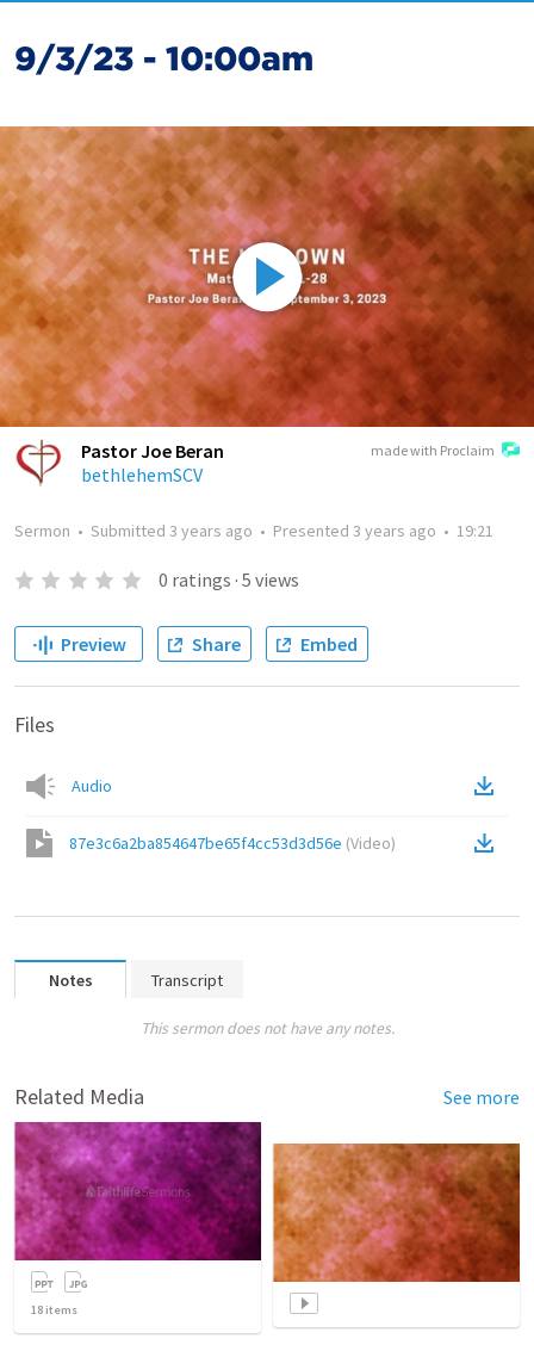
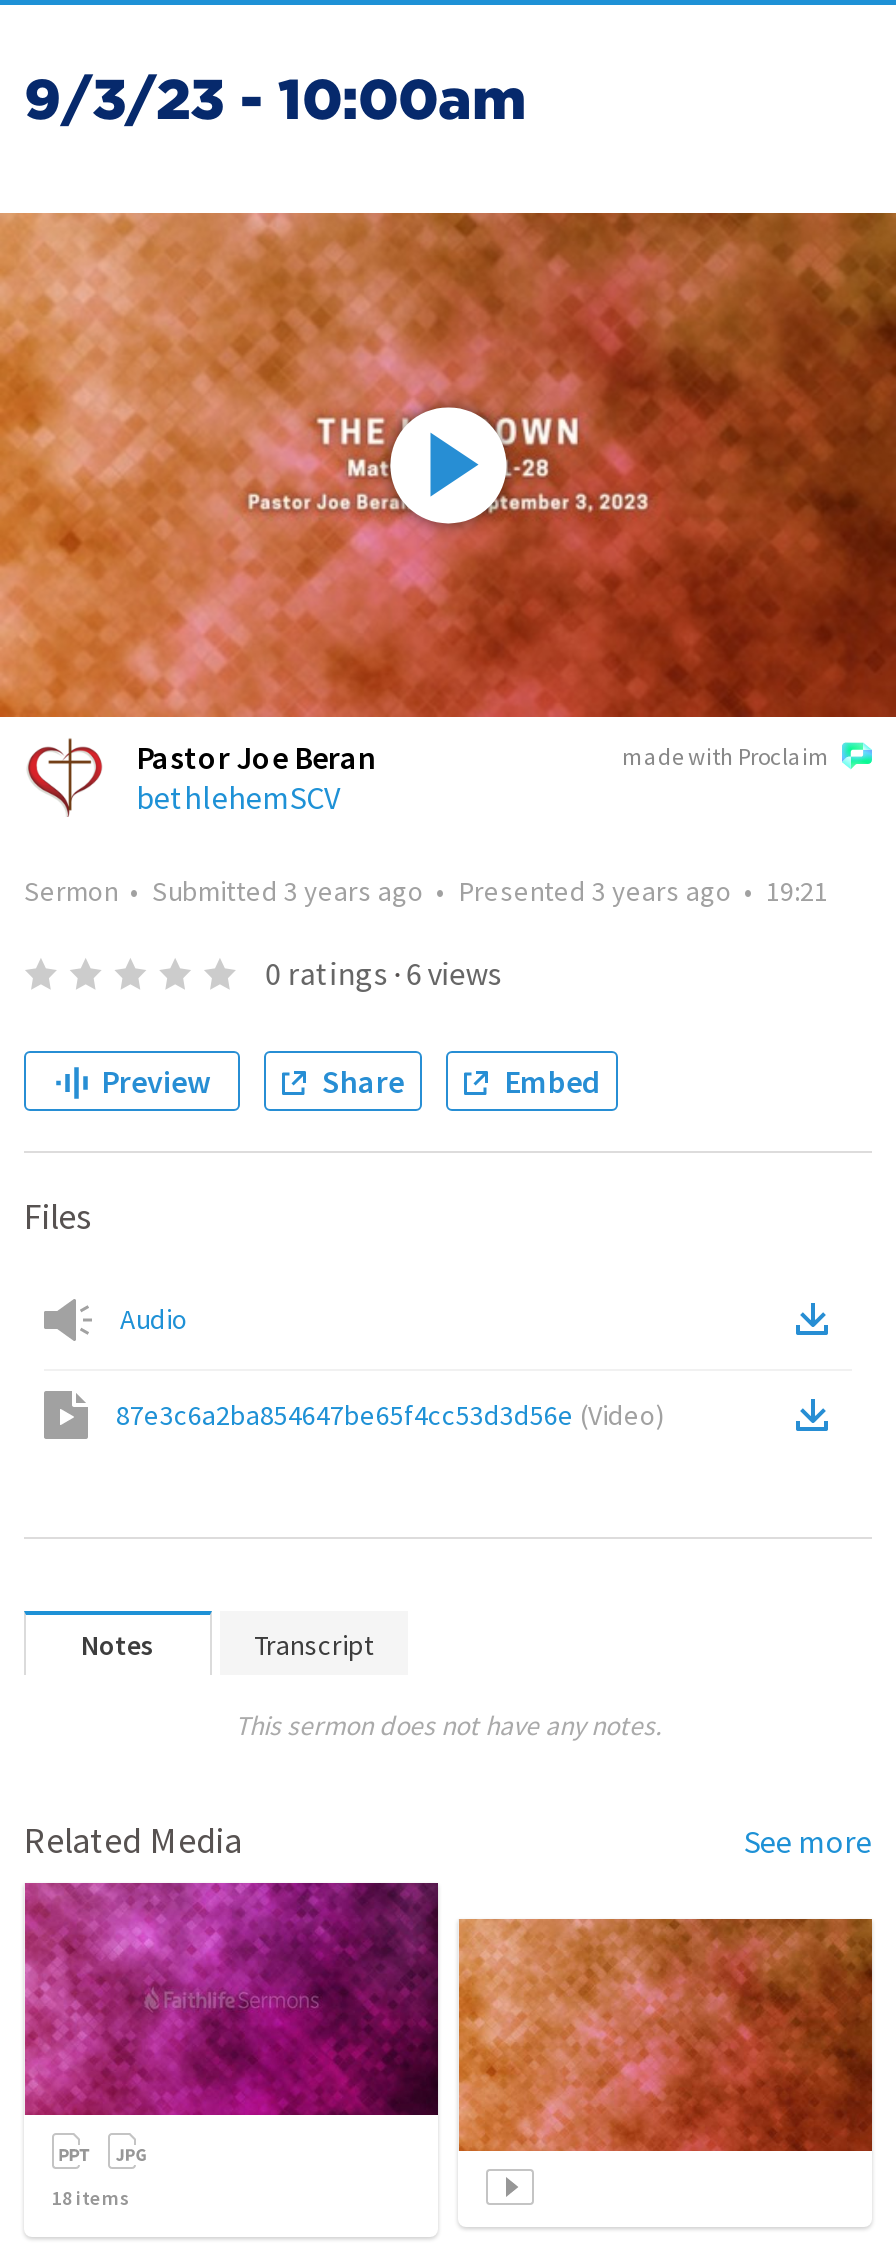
[158,568,299,591] 0 ratings · 5 views -> [265,953,501,993] 0 ratings · 6 views

